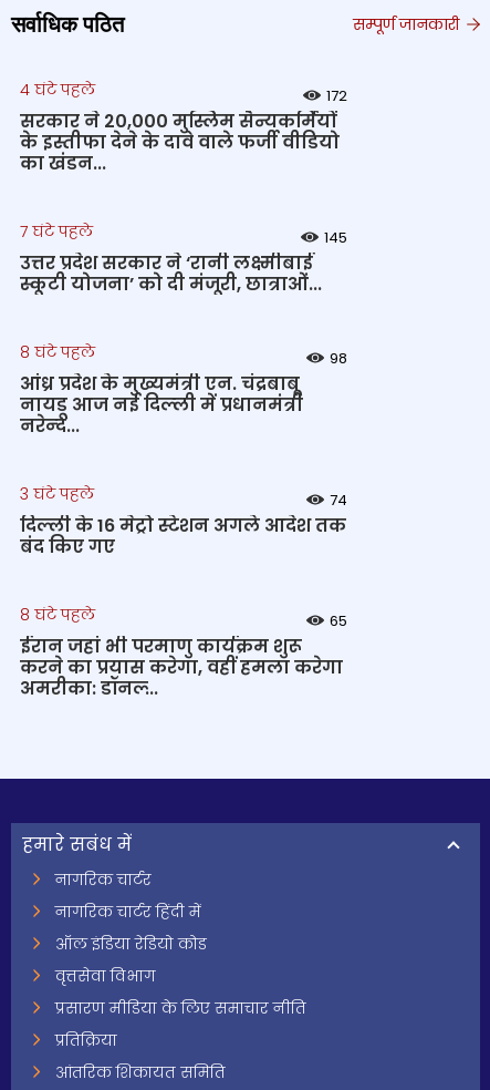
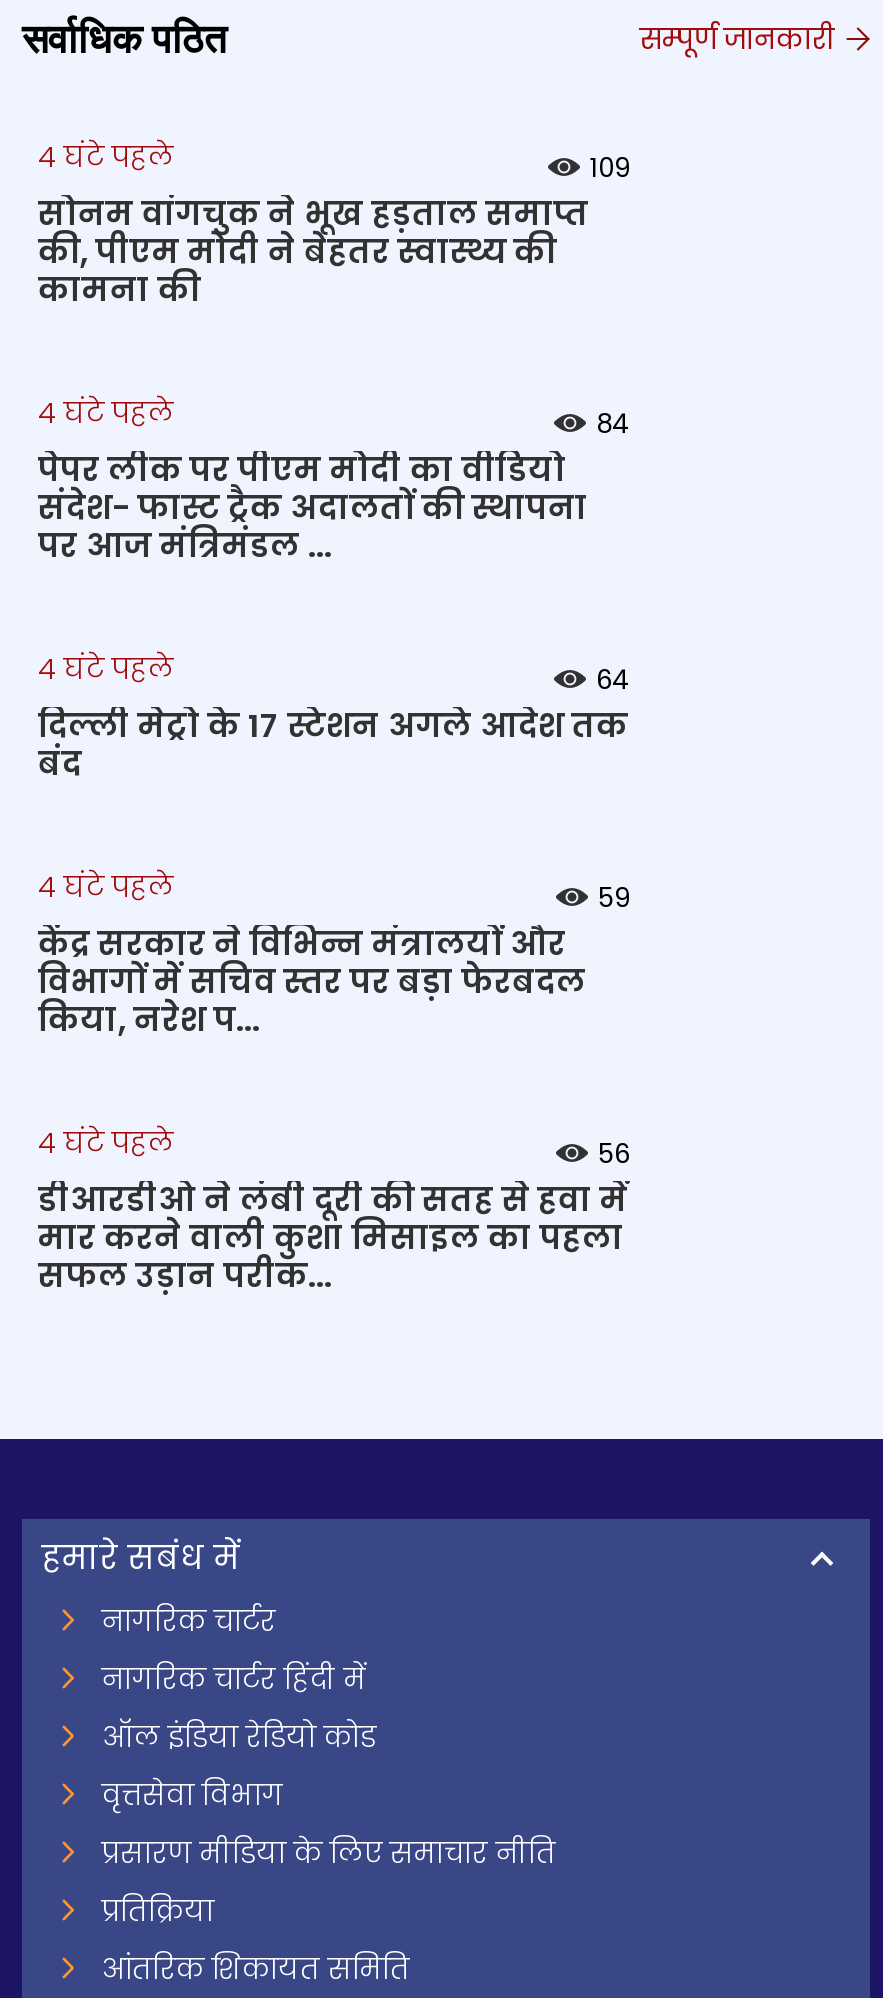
[20,85,347,176] 172 | सरकार ने 20,000 मुस्लिम सैन्यकर्मियों | के इस्तीफा देने के दावे वाले फर्जी वीडियो | का खंडन... -> [38,148,630,313] 109 | सोनम वांगचुक ने भूख हड़ताल समाप्त | की, पीएम मोदी ने बेहतर स्वास्थ्य की | कामना की
[20,220,347,297] 7 घंटे पहले | 145 | उत्तर प्रदेश सरकार ने ‘रानी लक्ष्मीबाई | स्कूटी योजना’ को दी मंजूरी, छात्राओं... -> [38,393,630,569] 4 घंटे पहले | 84 | पेपर लीक पर पीएम मोदी का वीडियो | संदेश- फास्ट ट्रैक अदालतों की स्थापना | पर आज मंत्रिमंडल ...
[20,341,347,439] 8 घंटे पहले | 98 | आंध्र प्रदेश के मुख्‍यमंत्री एन. चंद्रबाबू | नायडू आज नई दिल्‍ली में प्रधानमंत्री | नरेन्‍द... -> [38,649,630,787] 4 घंटे पहले | 64 | दिल्ली मेट्रो के 17 स्टेशन अगले आदेश तक | बंद
[20,483,347,559] 3 घंटे पहले | 74 | दिल्ली के 16 मेट्रो स्टेशन अगले आदेश तक | बंद किए गए -> [38,867,630,1043] 4 घंटे पहले | 59 | केंद्र सरकार ने विभिन्न मंत्रालयों और | विभागों में सचिव स्तर पर बड़ा फेरबदल | किया, नरेश प...
[20,604,347,701] 8 घंटे पहले | 65 | ईरान जहां भी परमाणु कार्यक्रम शुरू | करने का प्रयास करेगा, वहीं हमला करेगा | अमरीका: डॉनल्‍... -> [38,1123,630,1299] 4 घंटे पहले | 56 | डीआरडीओ ने लंबी दूरी की सतह से हवा में | मार करने वाली कुशा मिसाइल का पहला | सफल उड़ान परीक...

